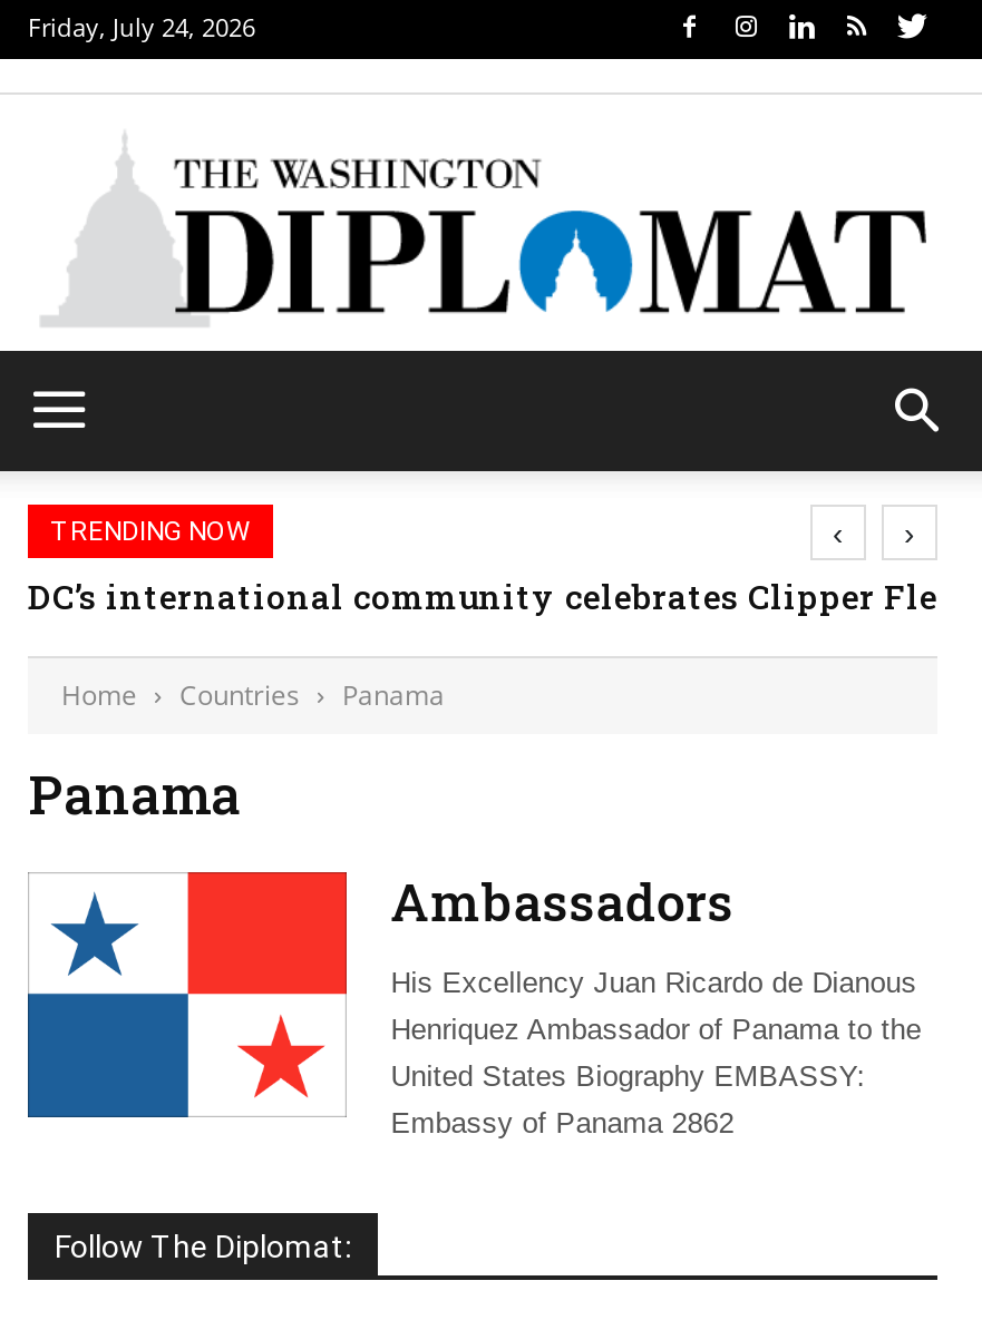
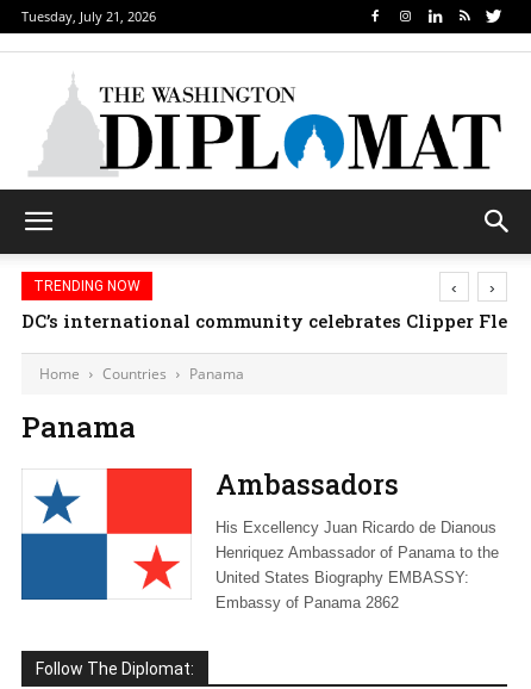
[28,10,255,43] Friday, July 24, 2026 -> [21,7,156,25] Tuesday, July 21, 2026

